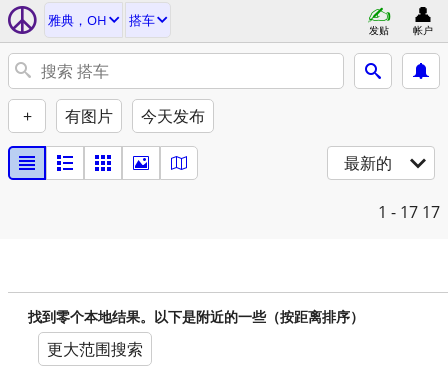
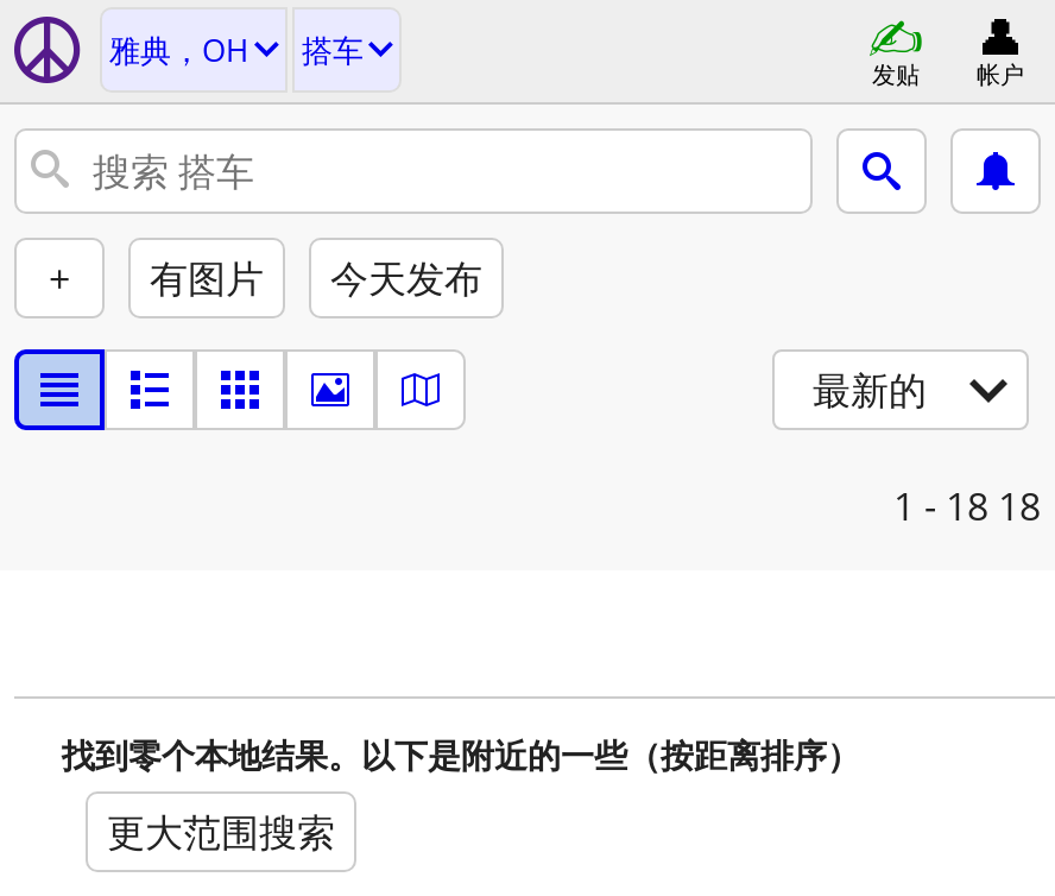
[378,201,440,223] 1 - 17 17 -> [893,480,1041,532] 1 - 18 18

